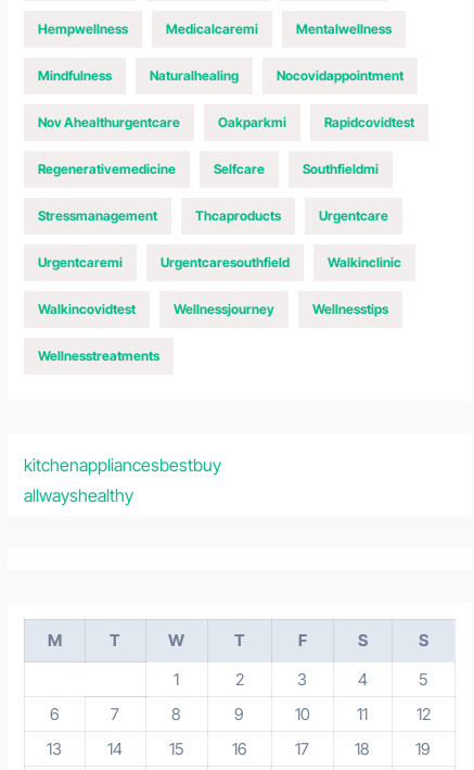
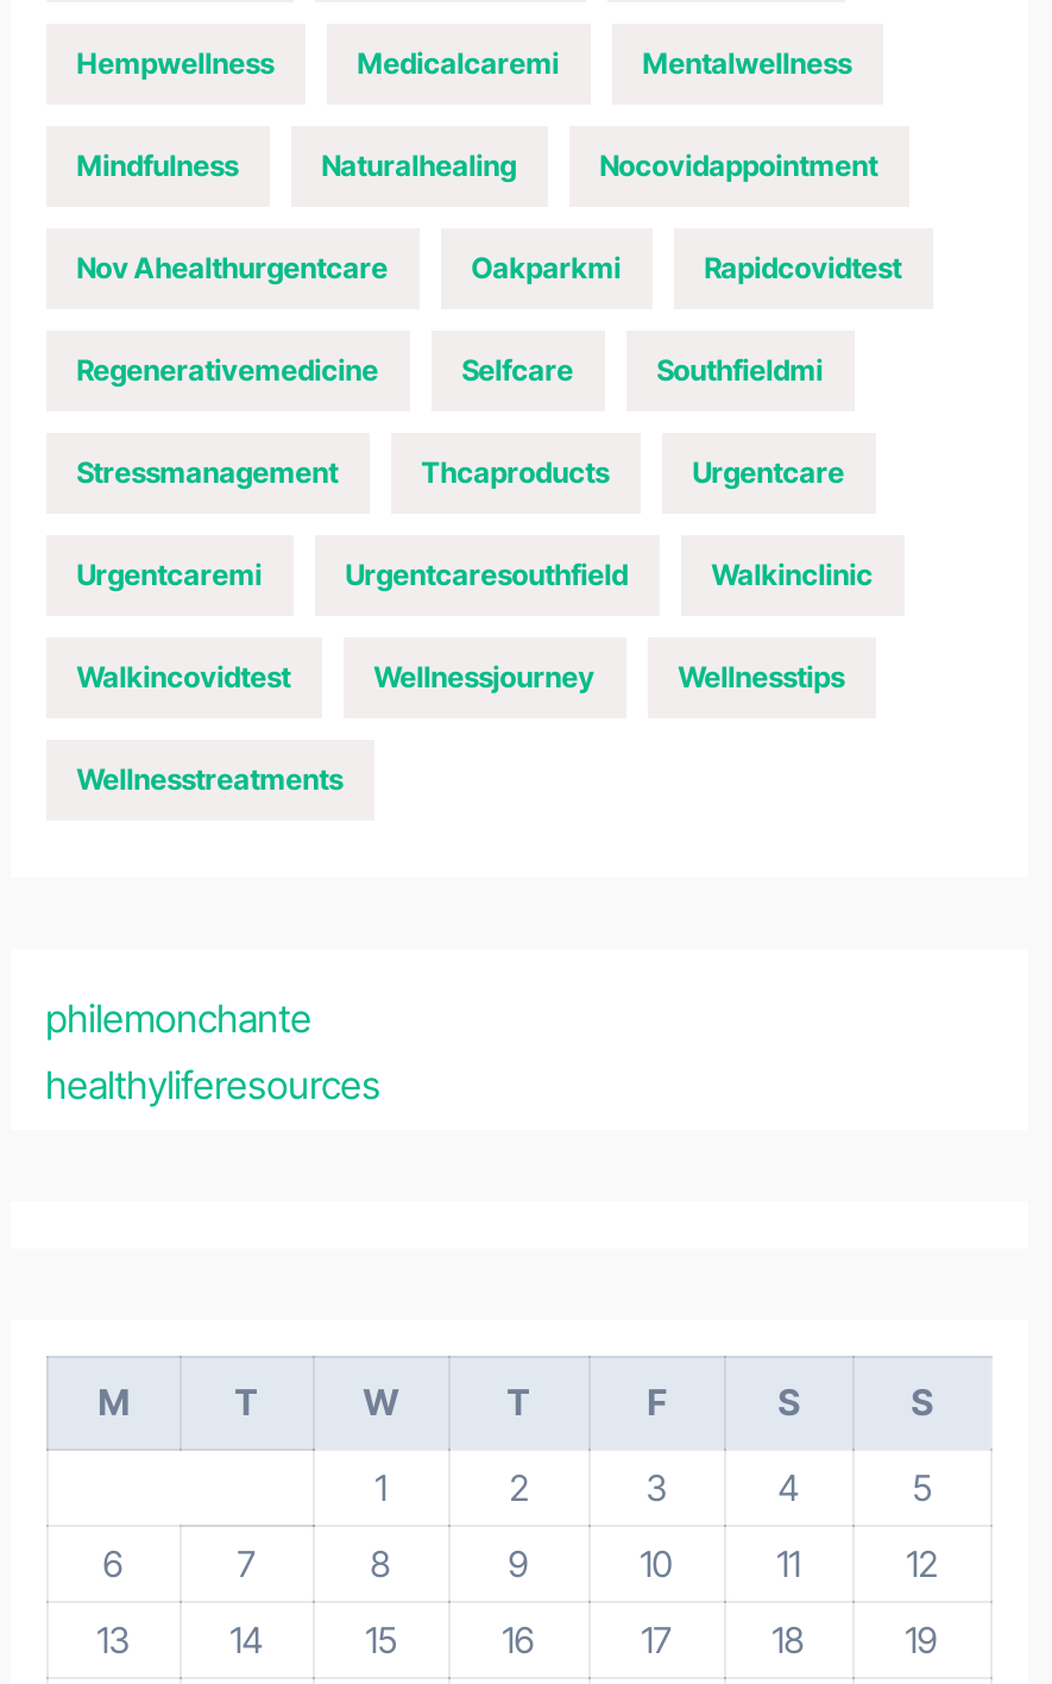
[24,454,221,506] kitchenappliancesbestbuy | allwayshealthy -> [46,994,381,1108] philemonchante | healthyliferesources

